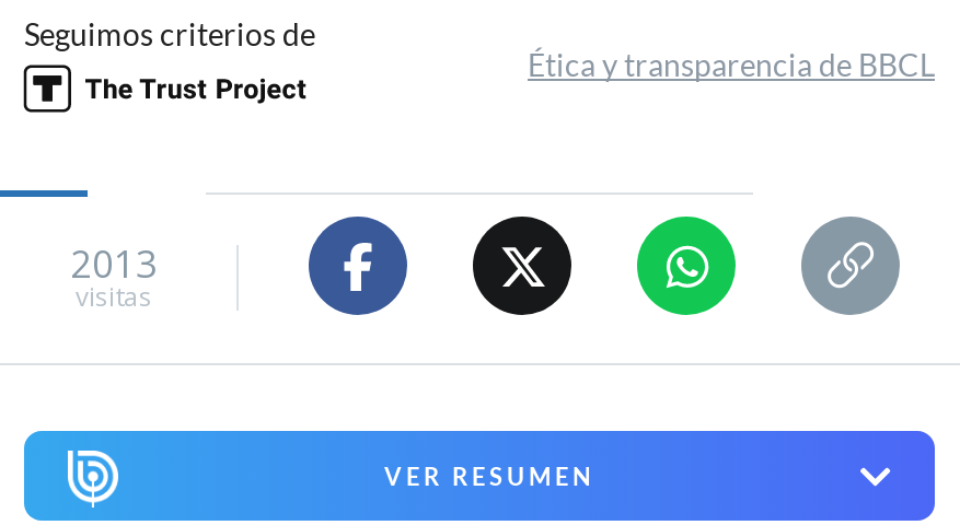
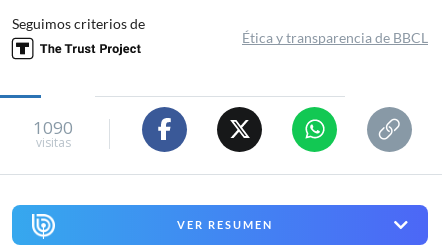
[70,239,158,289] 2013 -> [33,116,73,139] 1090

